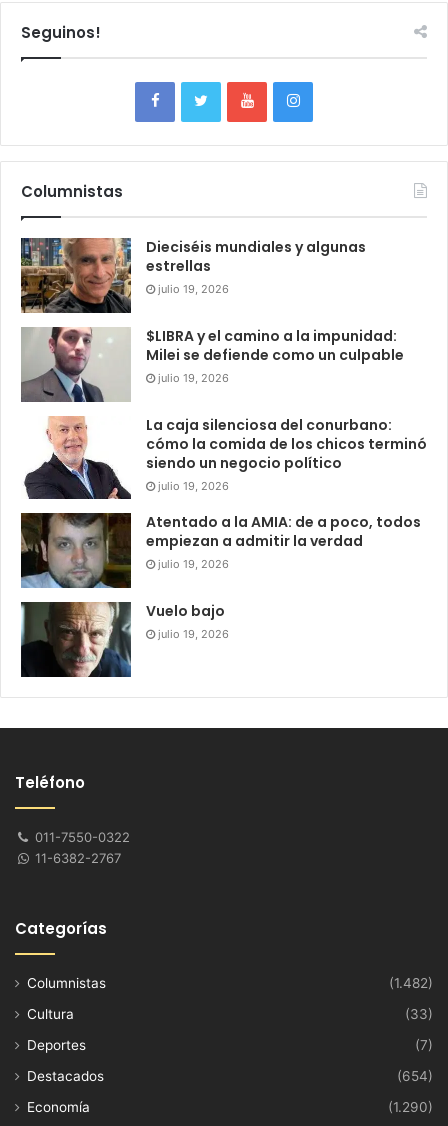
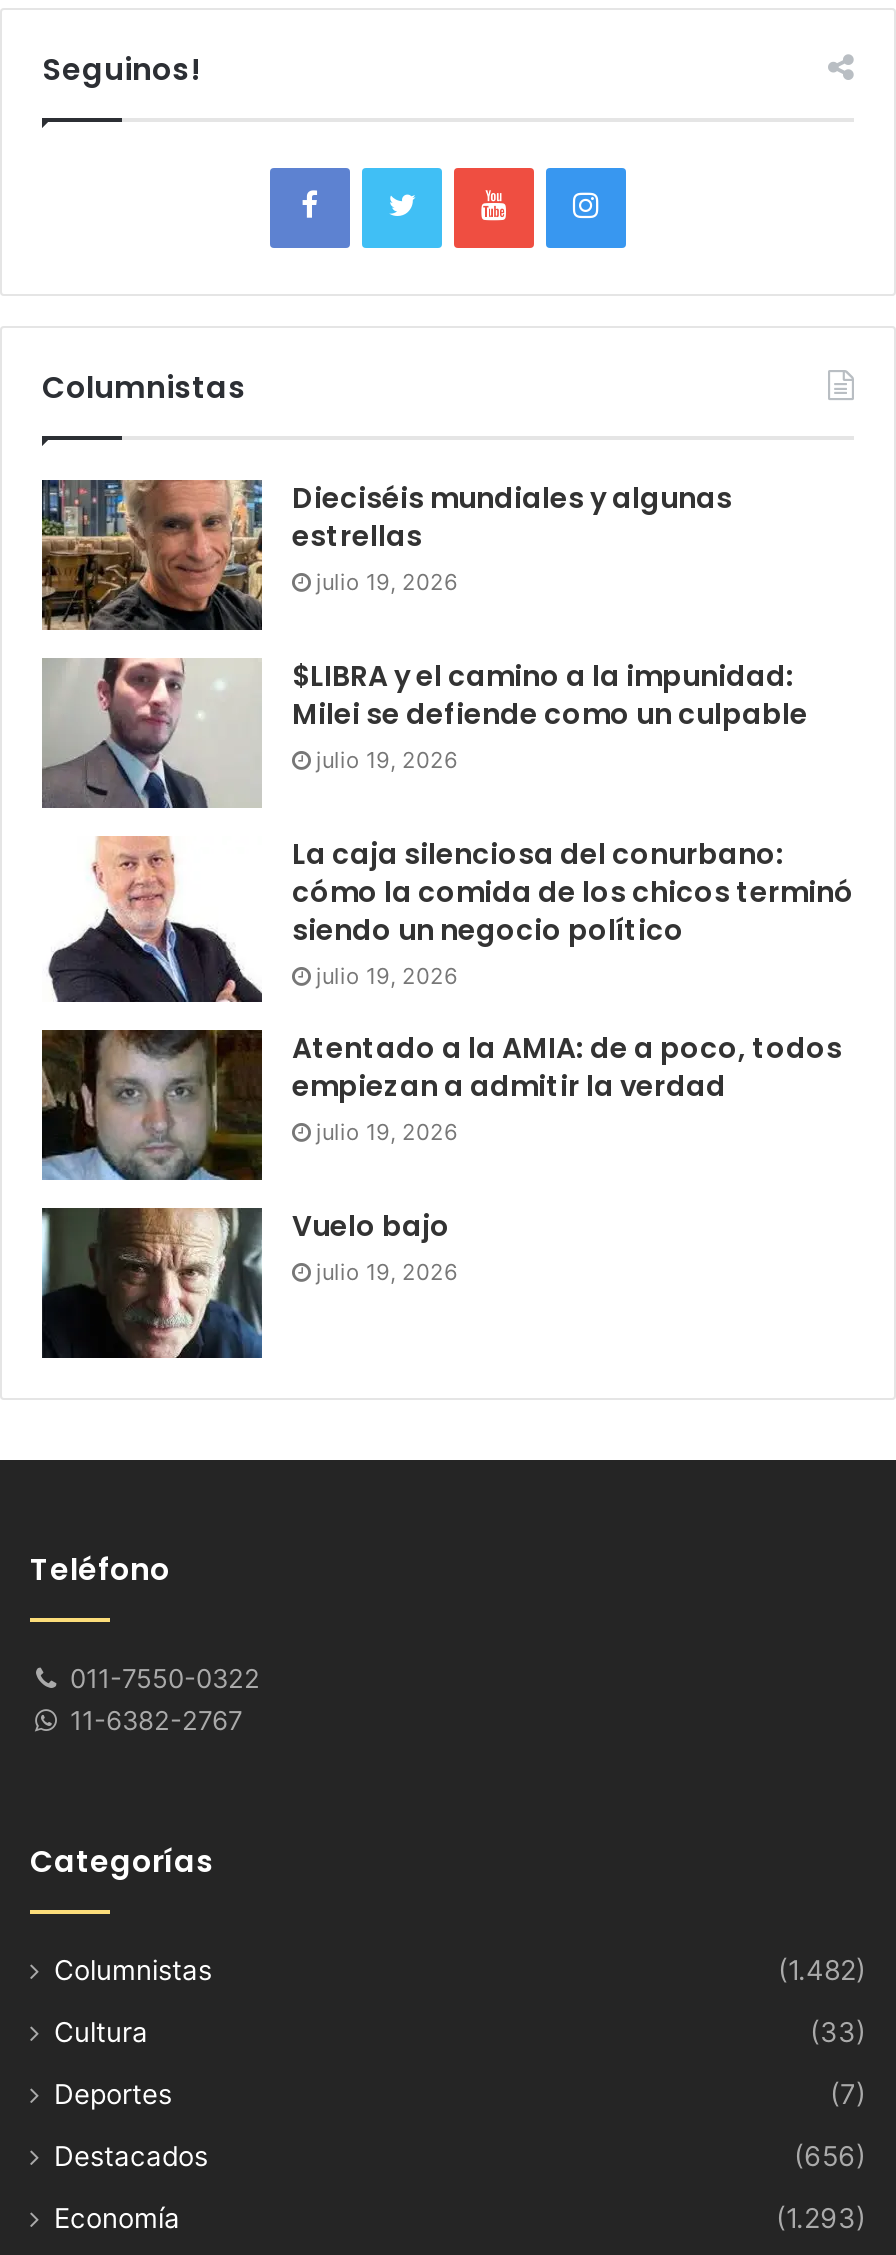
[397,1068,433,1084] (654) -> [794,2140,866,2172] (656)
[388,1099,433,1115] (1.290) -> [776,2202,866,2234] (1.293)

